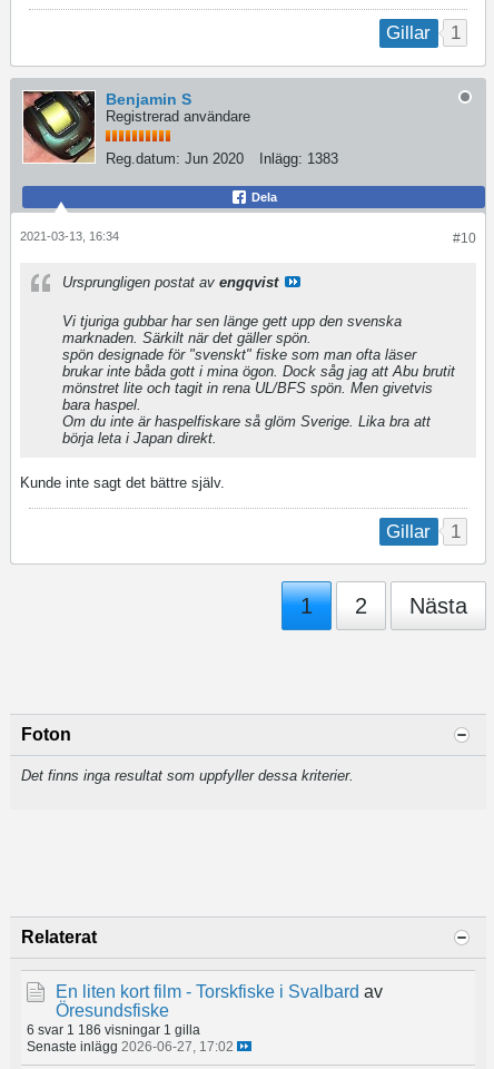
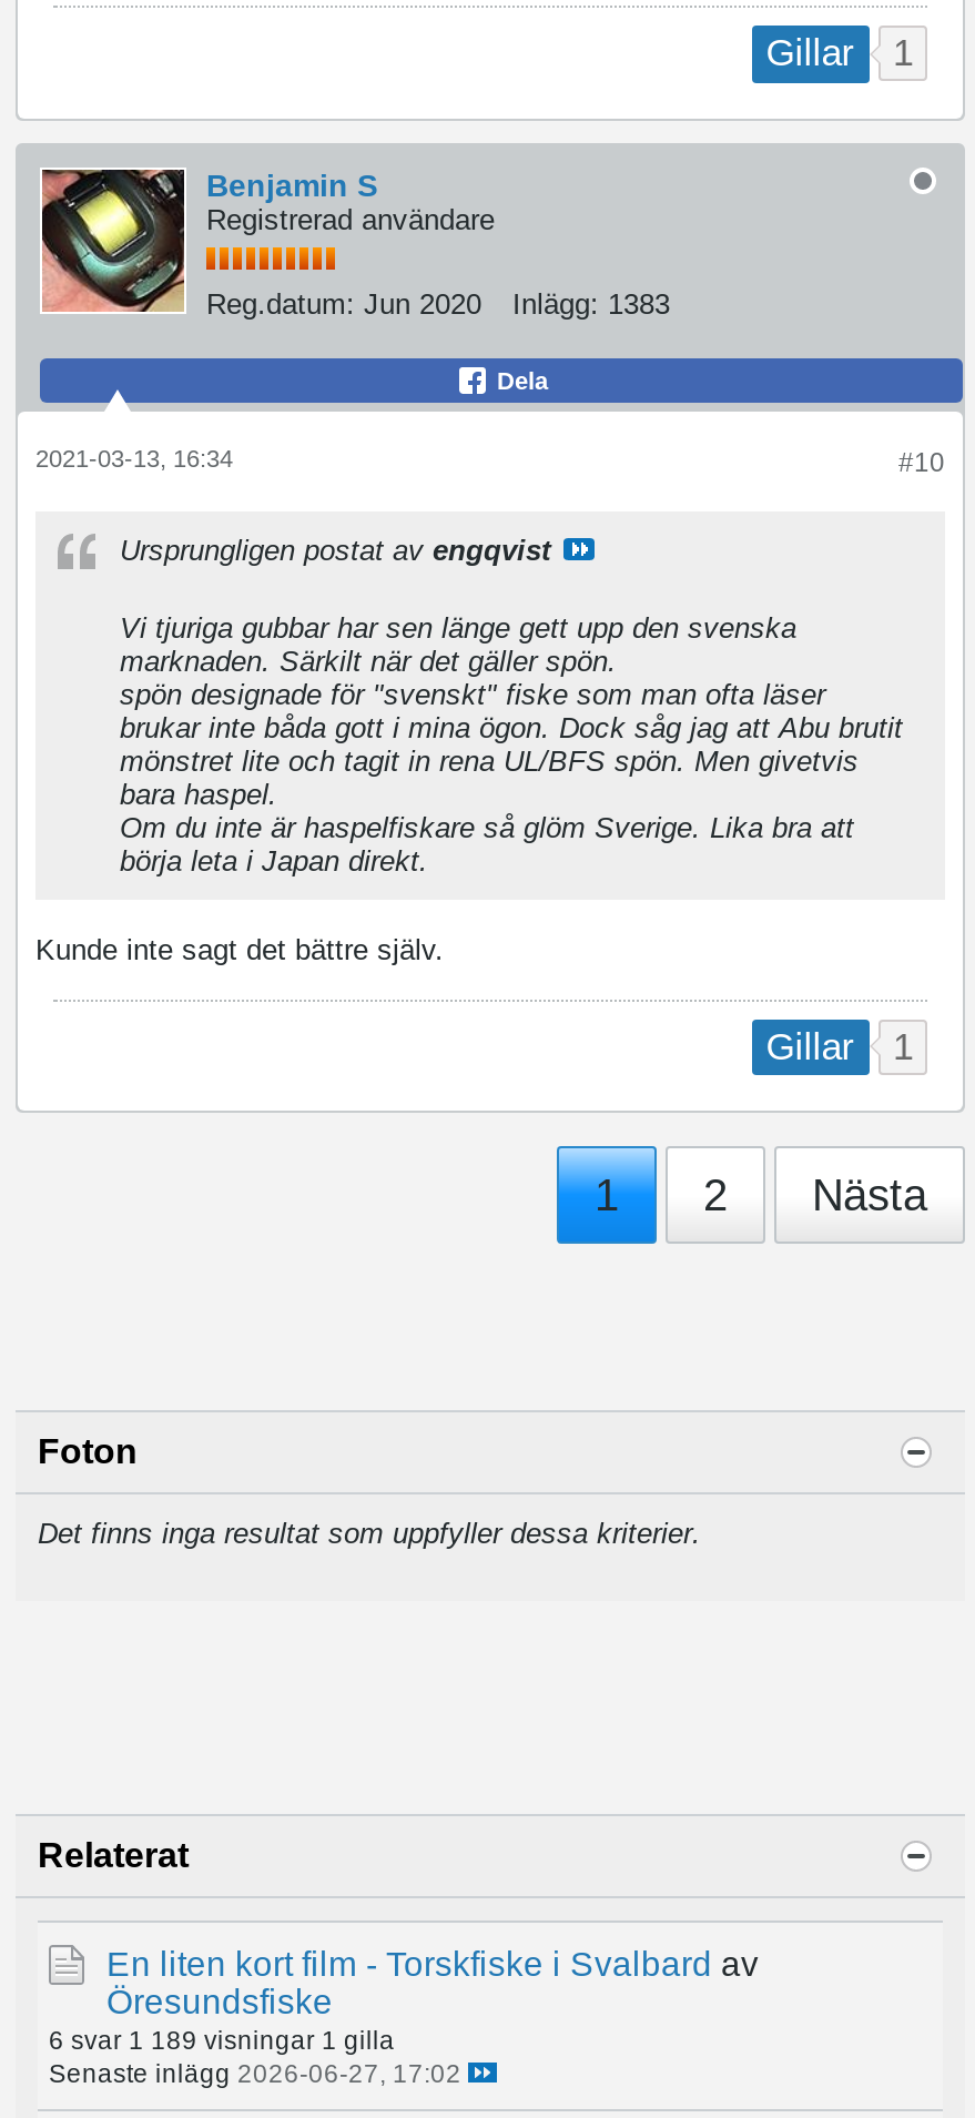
[27,1022,200,1037] 6 svar 1 186 visningar 1 gilla -> [49,2025,395,2054] 6 svar 1 189 visningar 1 gilla

